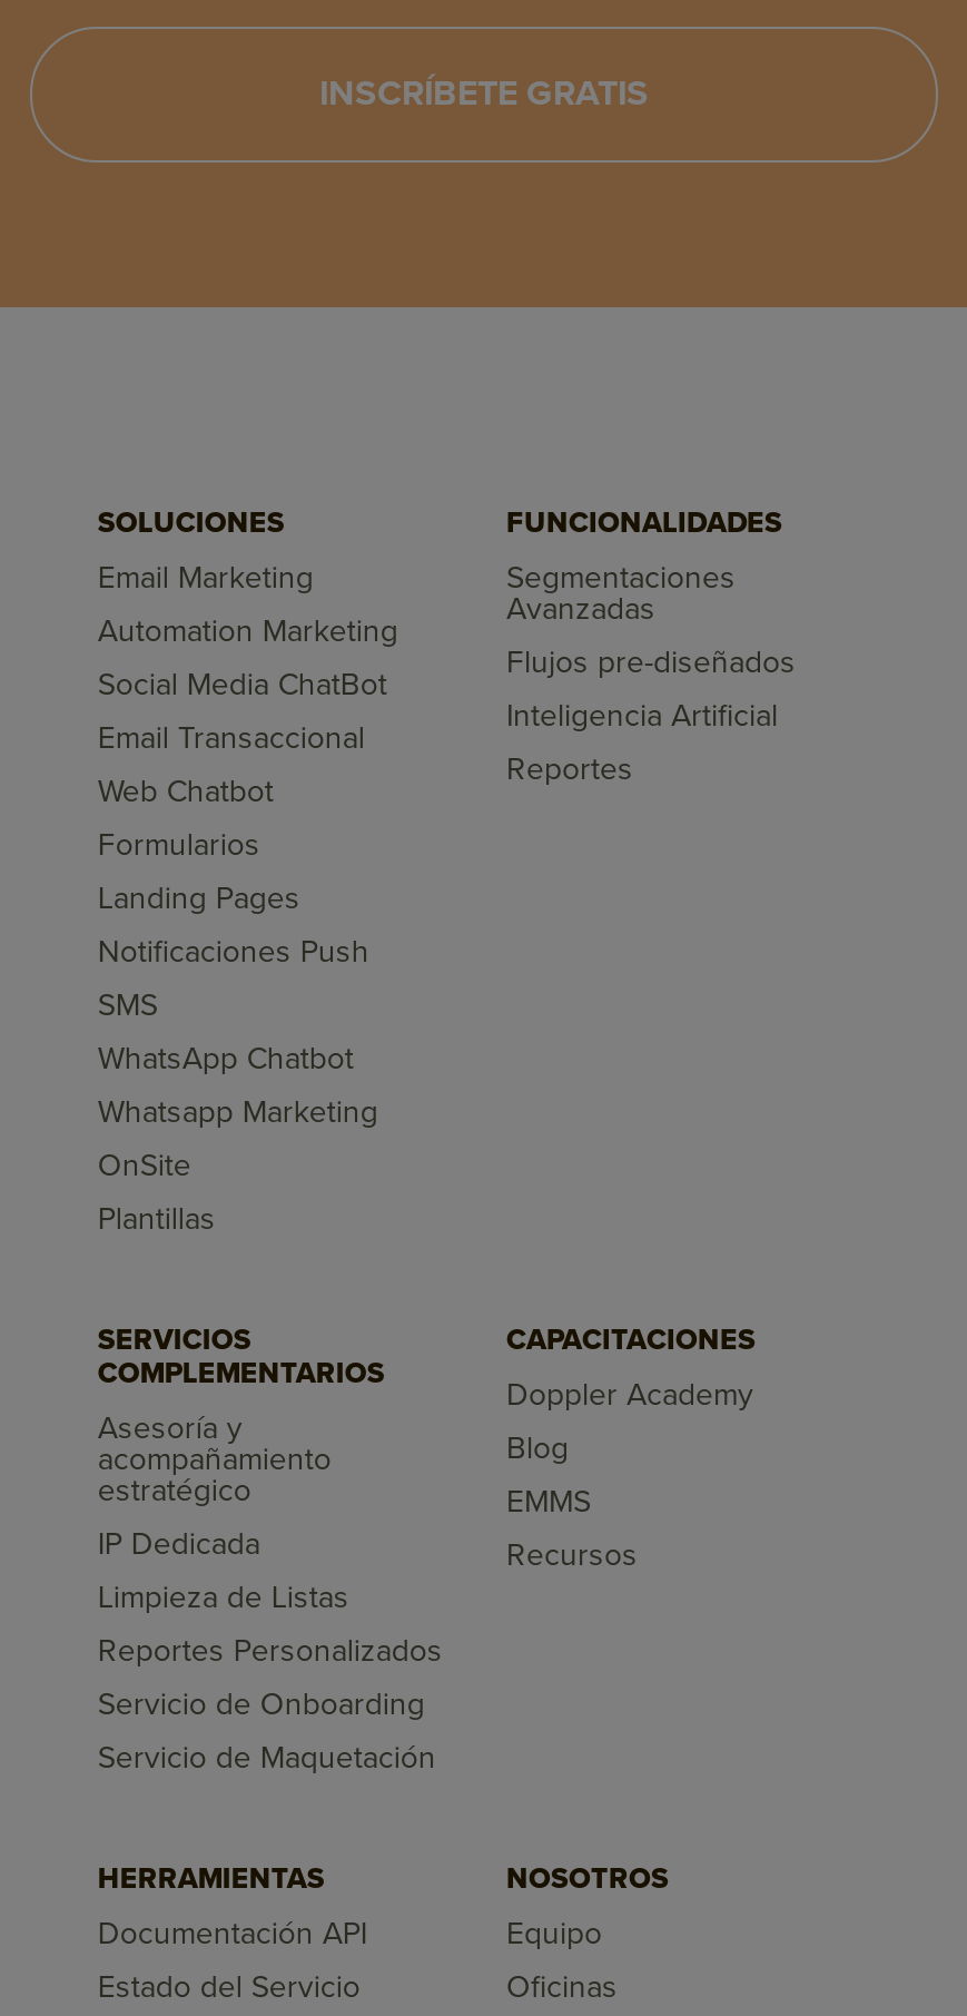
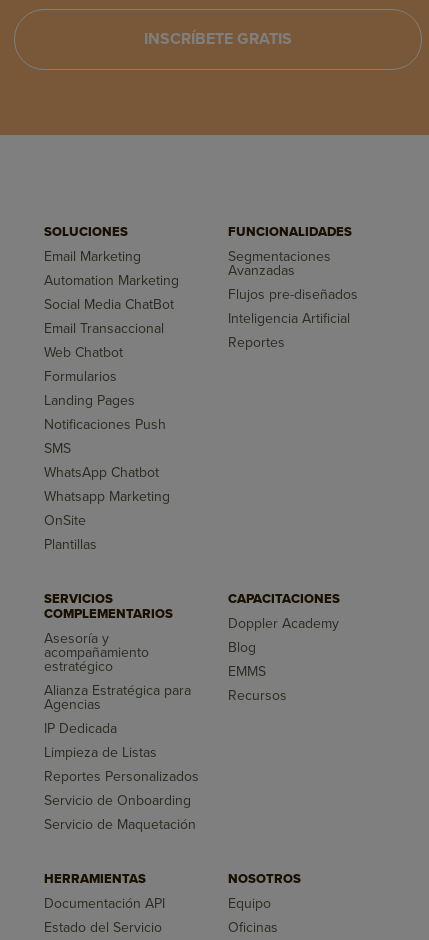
none -> [44,682,191,713] Alianza Estratégica para | Agencias

